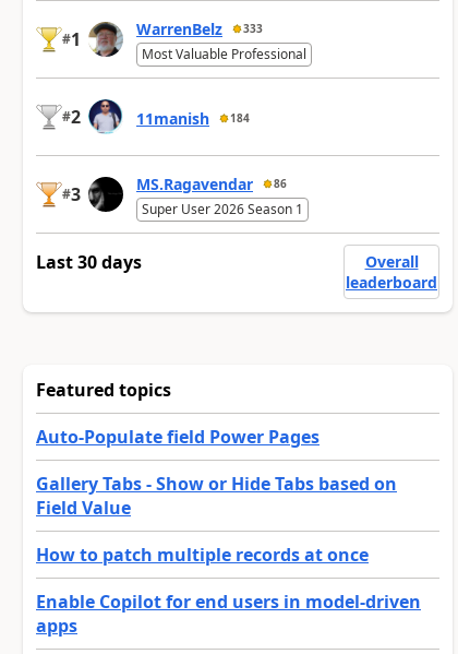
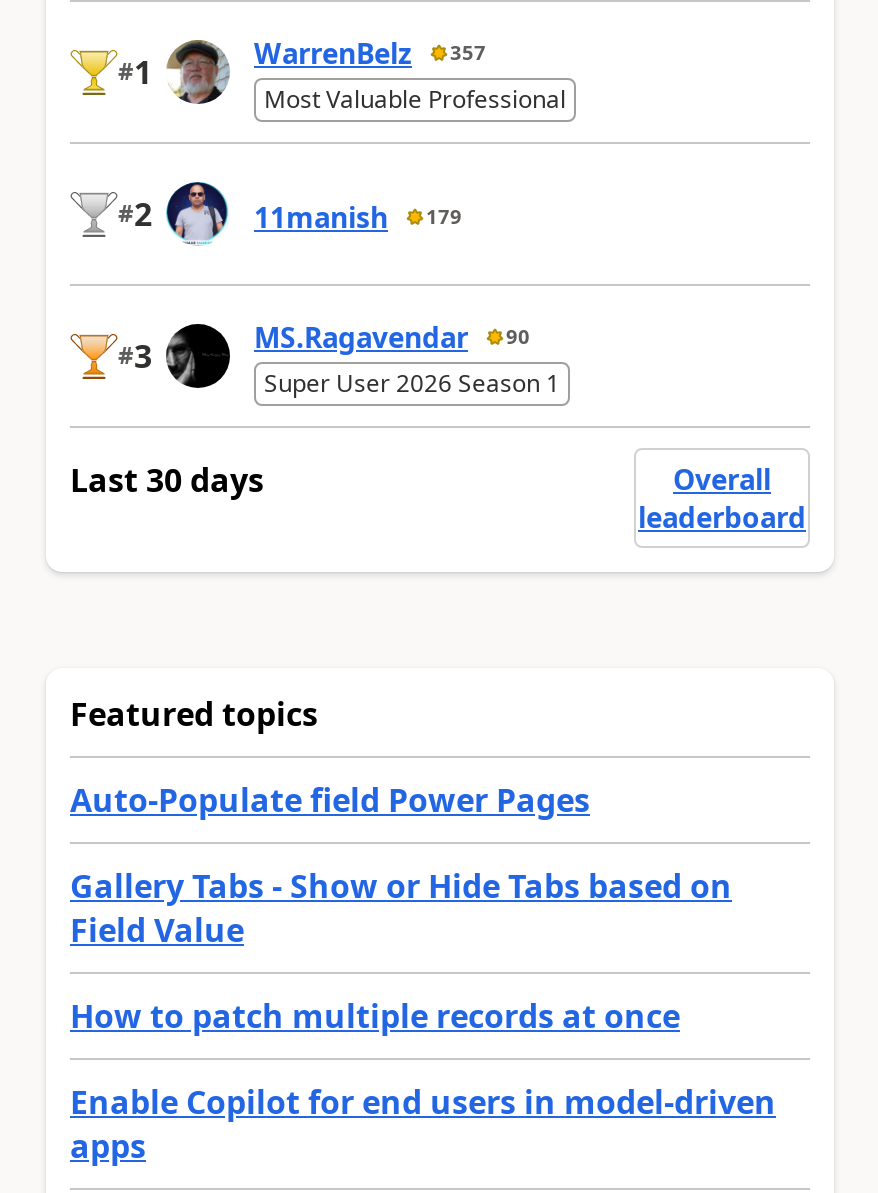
[136,19,263,40] WarrenBelz 333 -> [254,34,486,72] WarrenBelz 357
[136,108,250,129] 11manish 184 -> [254,198,462,236] 11manish 179
[136,174,287,195] MS.Ragavendar 86 -> [254,318,530,356] MS.Ragavendar 90

